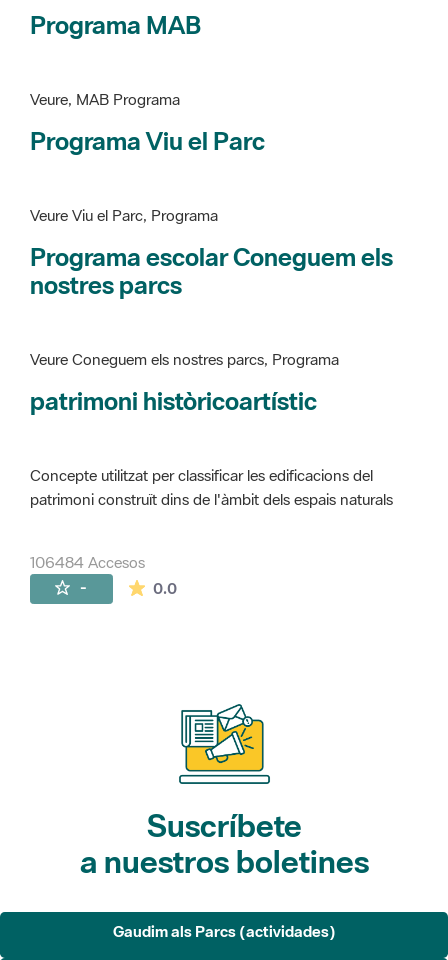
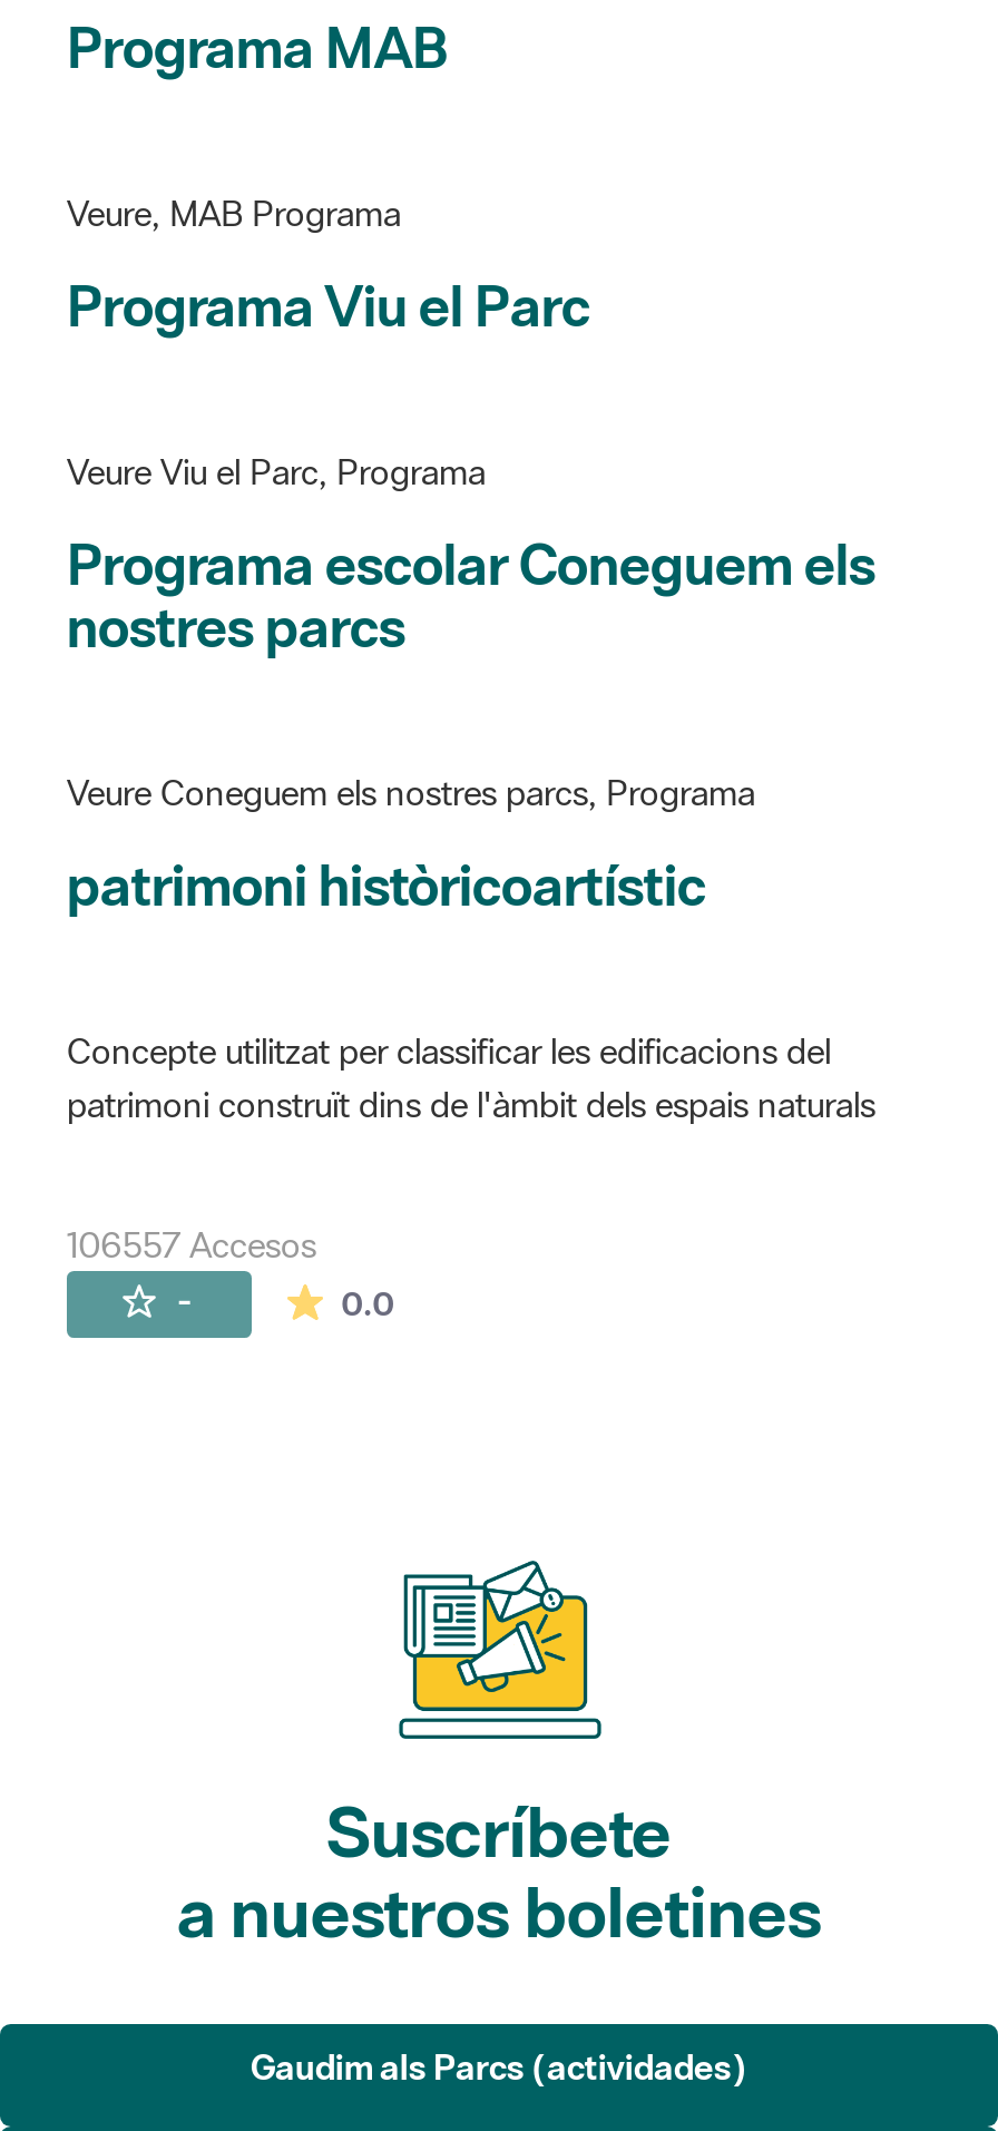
[30,552,145,572] 106484 Accesos -> [67,1222,316,1266] 106557 Accesos

